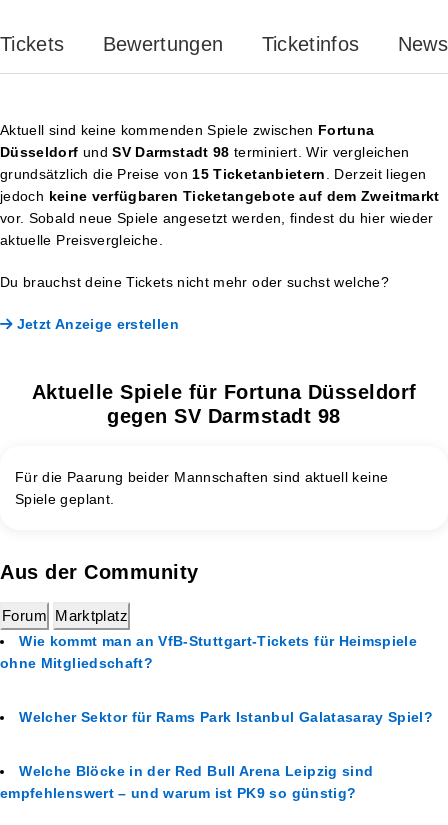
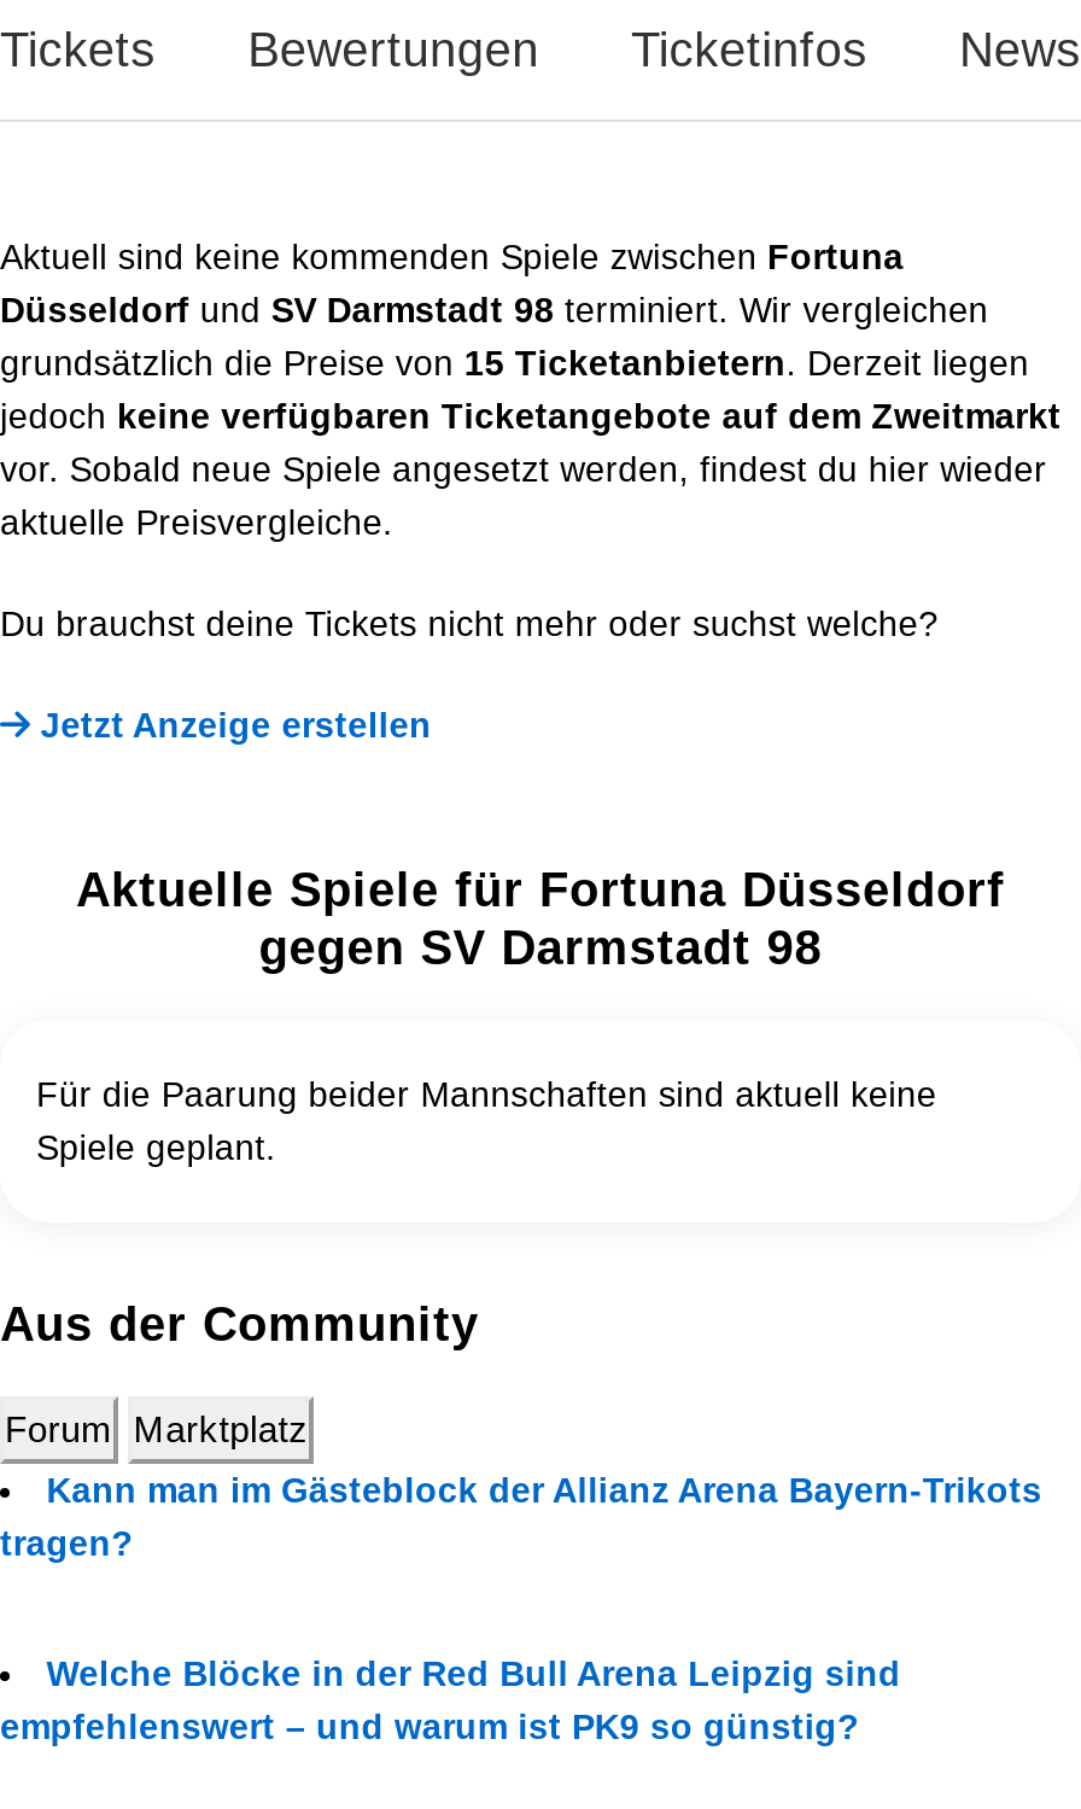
[0,633,433,725] Wie kommt man an VfB-Stuttgart-Tickets für Heimspiele | ohne Mitgliedschaft? | Welcher Sektor für Rams Park Istanbul Galatasaray Spiel? -> [0,1472,1042,1563] Kann man im Gästeblock der Allianz Arena Bayern-Trikots | tragen?

